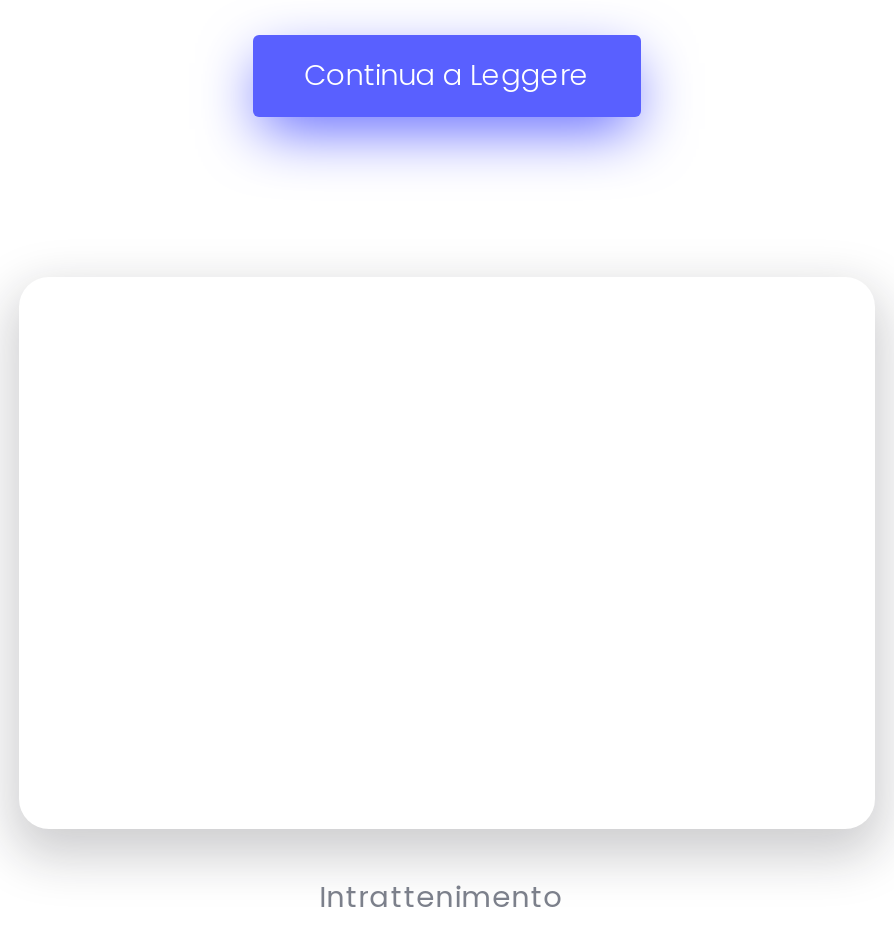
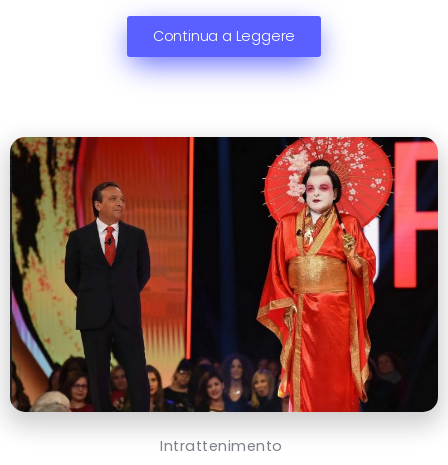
none -> [9,136,439,413] [image]

